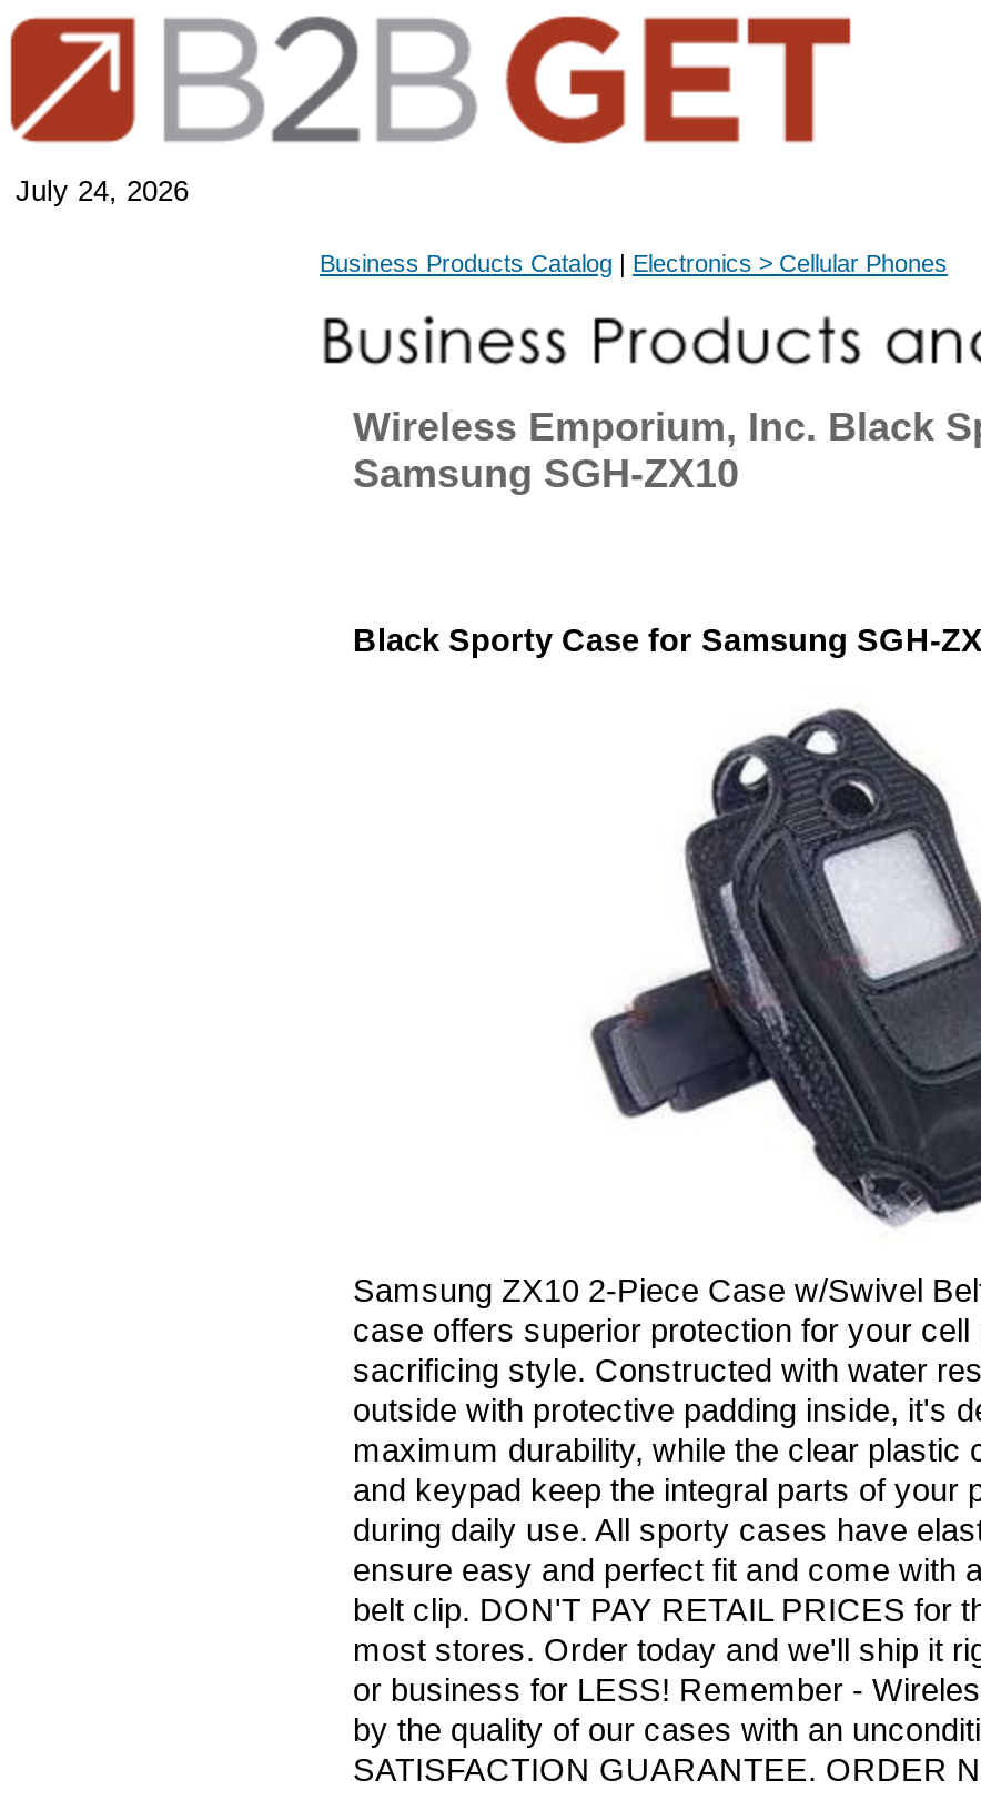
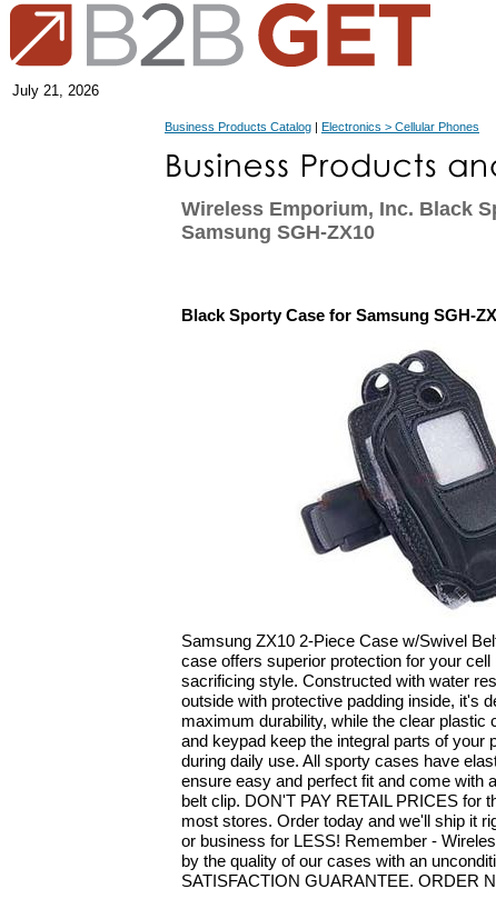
[16,174,189,208] July 24, 2026 -> [12,82,99,99] July 21, 2026

